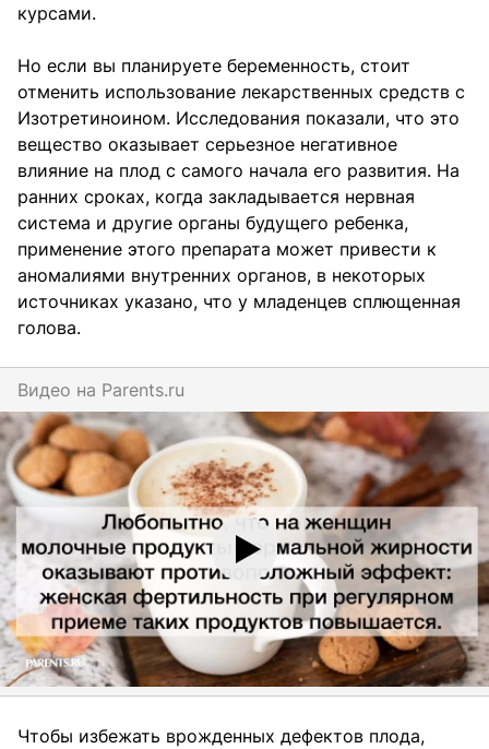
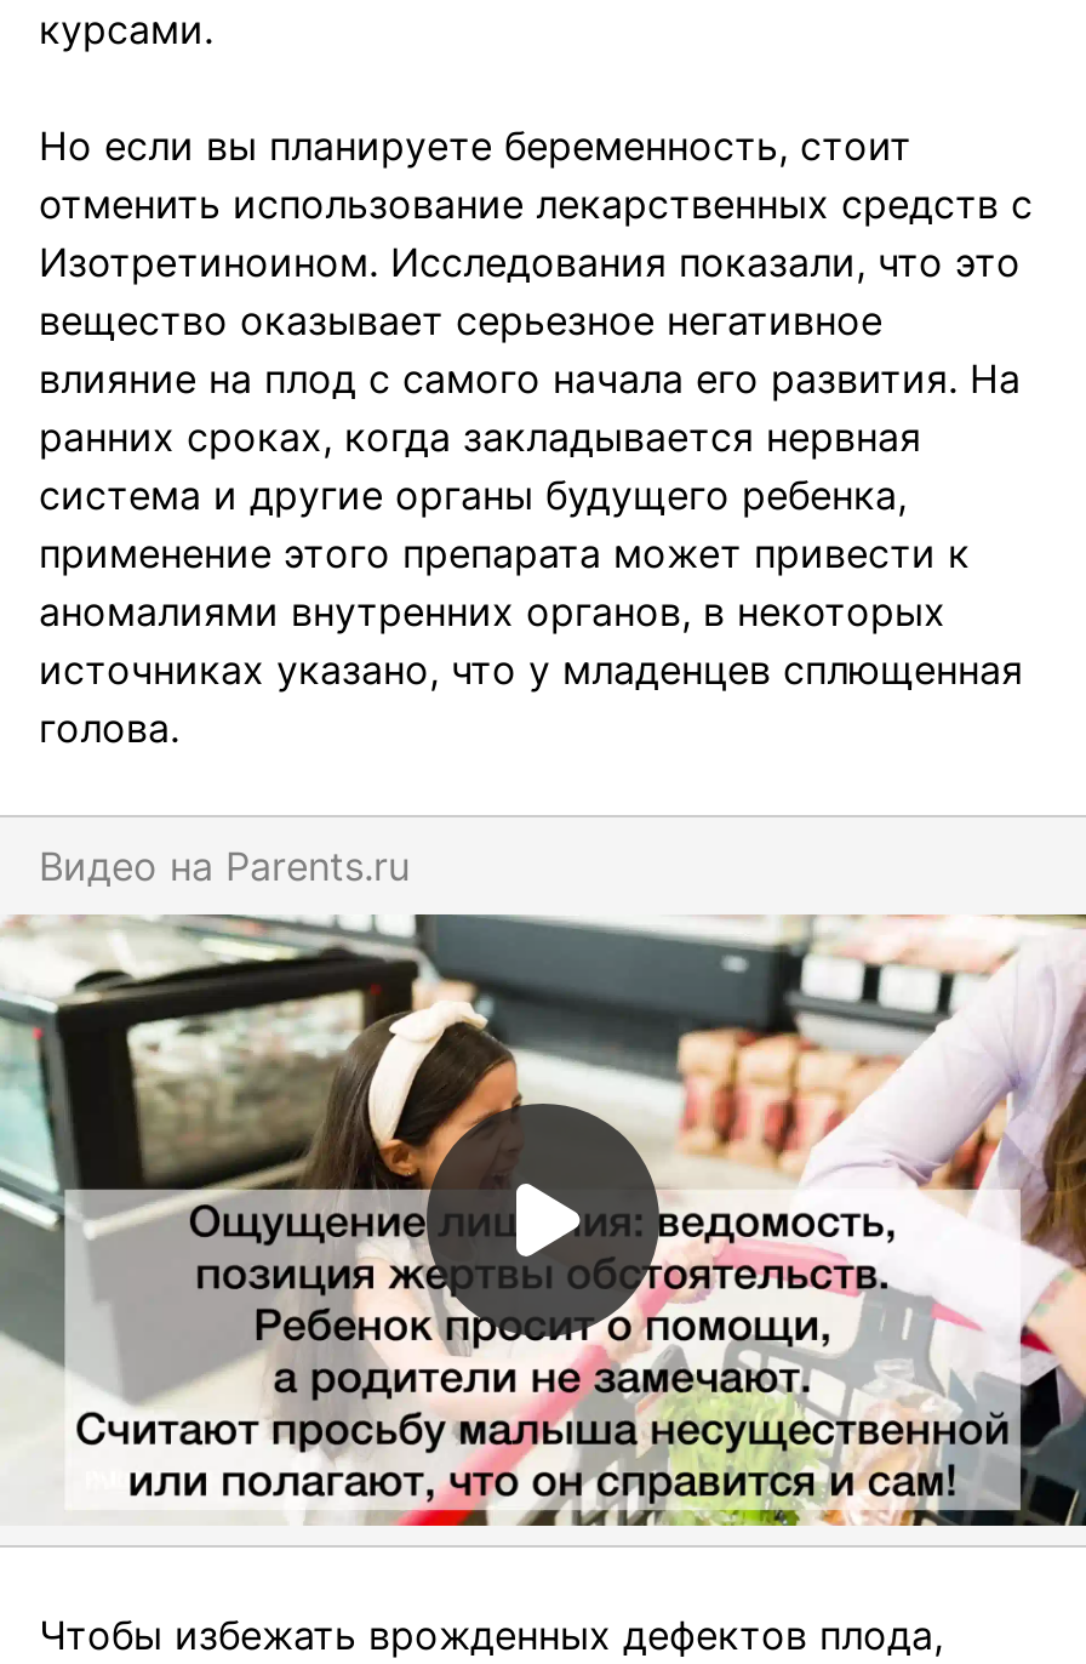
[3,411,486,688] [image] -> [7,912,1079,1528] [image]

